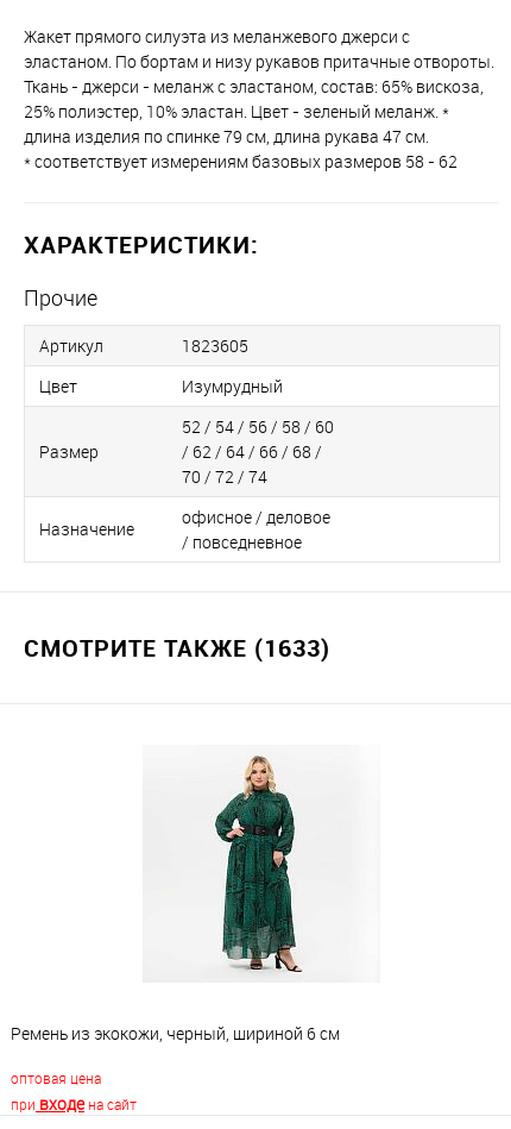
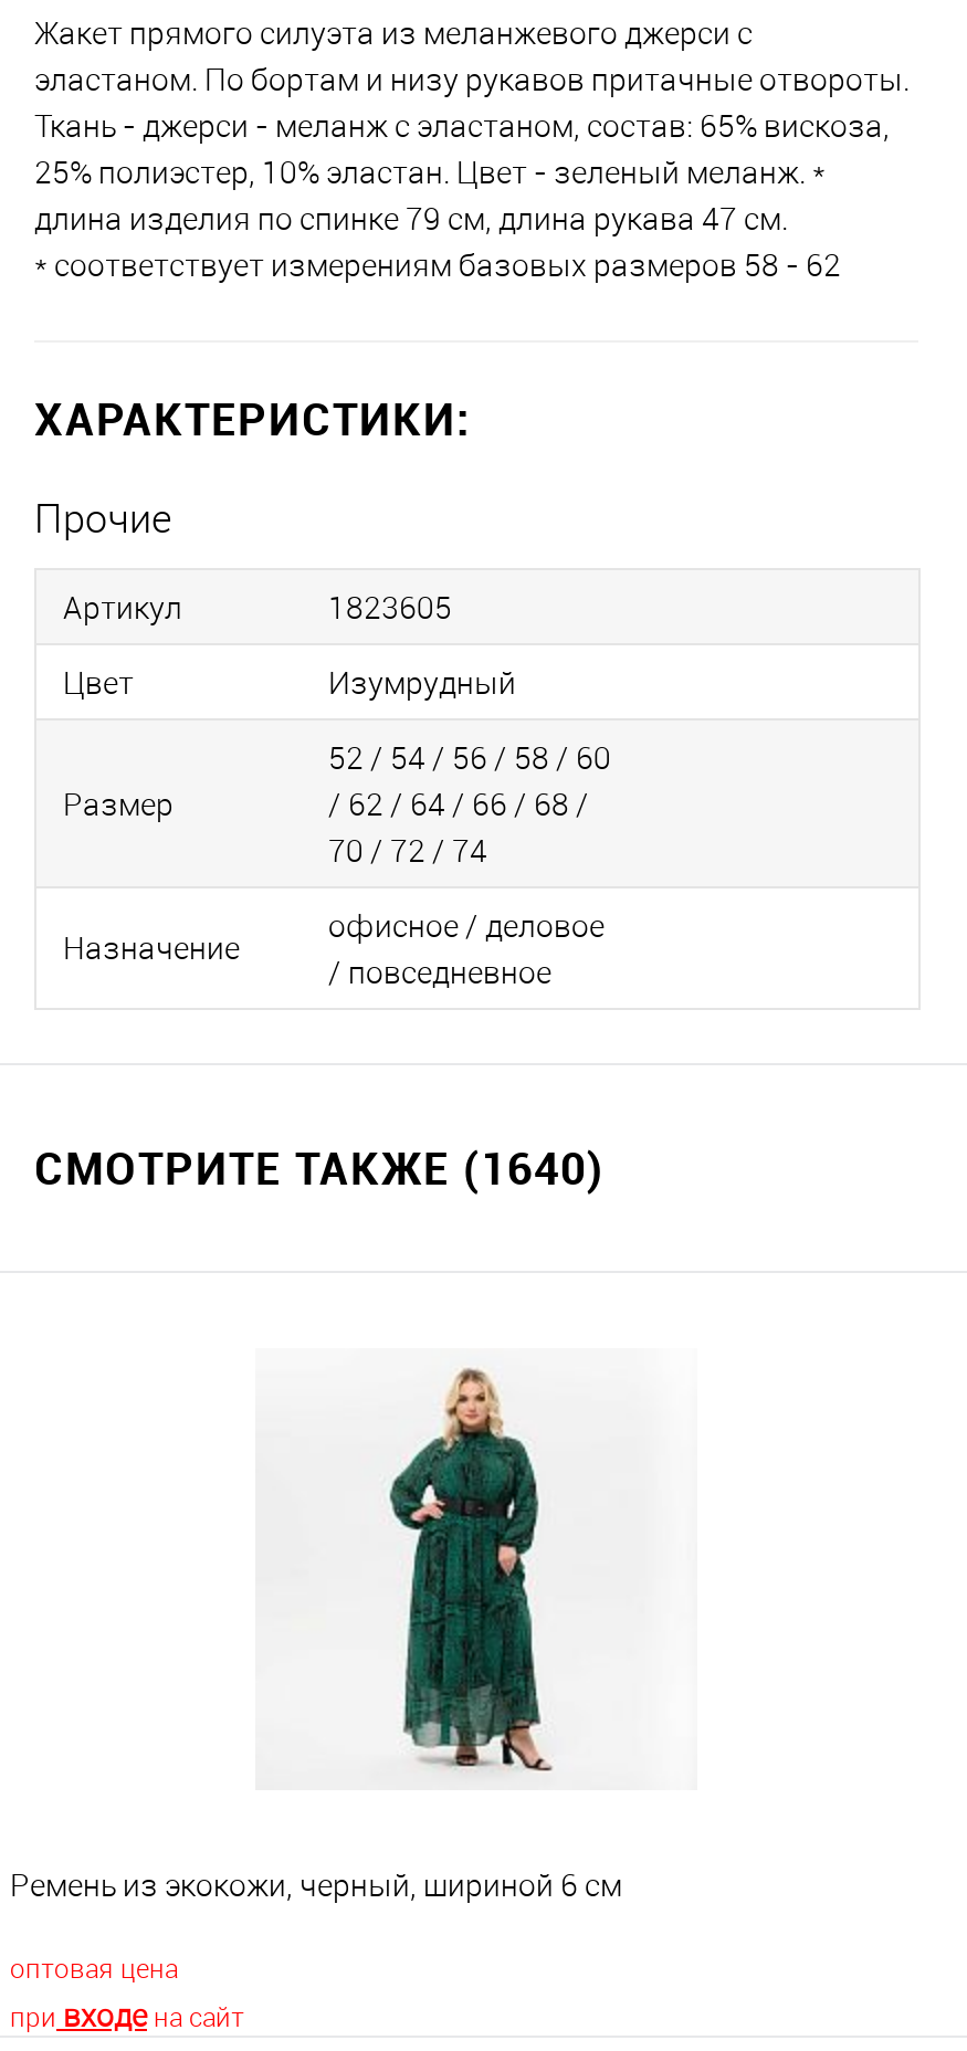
[24,632,330,664] СМОТРИТЕ ТАКЖЕ (1633) -> [34,1138,605,1198] СМОТРИТЕ ТАКЖЕ (1640)

